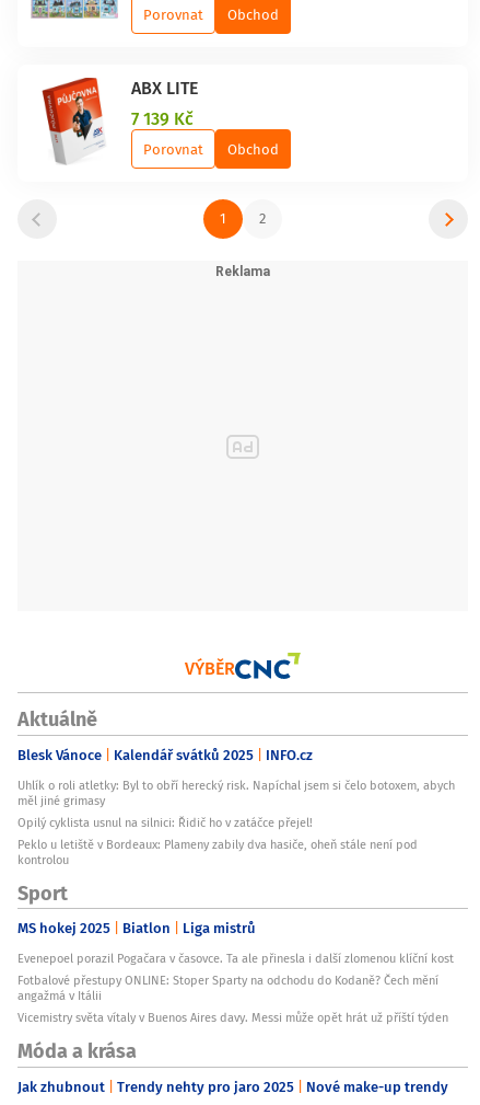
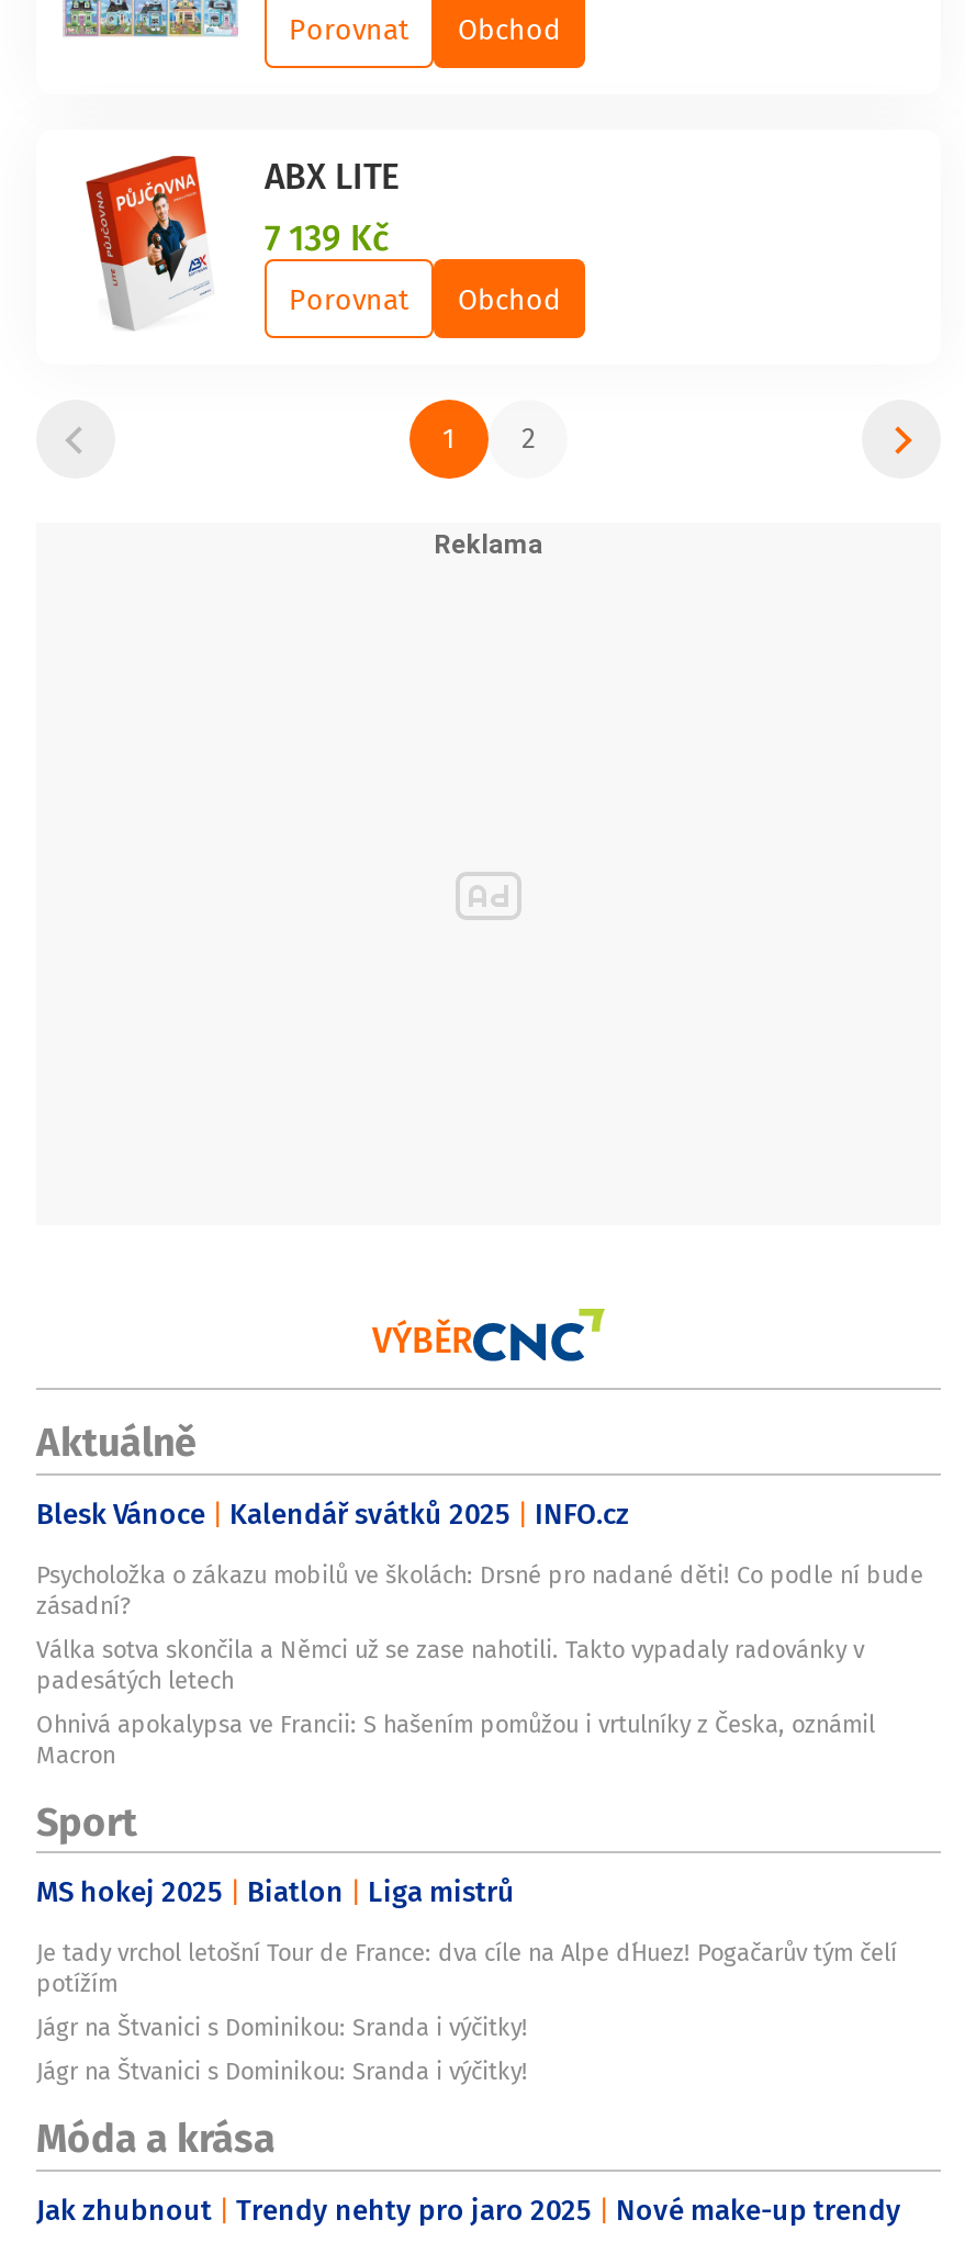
[17,776,455,868] Uhlík o roli atletky: Byl to obří herecký risk. Napíchal jsem si čelo botoxem, abych | měl jiné grimasy | Opilý cyklista usnul na silnici: Řidič ho v zatáčce přejel! | Peklo u letiště v Bordeaux: Plameny zabily dva hasiče, oheň stále není pod | kontrolou -> [36,1557,923,1772] Psycholožka o zákazu mobilů ve školách: Drsné pro nadané děti! Co podle ní bude | zásadní? | Válka sotva skončila a Němci už se zase nahotili. Takto vypadaly radovánky v | padesátých letech | Ohnivá apokalypsa ve Francii: S hašením pomůžou i vrtulníky z Česka, oznámil | Macron
[17,950,454,1027] Evenepoel porazil Pogačara v časovce. Ta ale přinesla i další zlomenou klíční kost | Fotbalové přestupy ONLINE: Stoper Sparty na odchodu do Kodaně? Čech mění | angažmá v Itálii | Vicemistry světa vítaly v Buenos Aires davy. Messi může opět hrát už příští týden -> [36,1935,897,2089] Je tady vrchol letošní Tour de France: dva cíle na Alpe d´Huez! Pogačarův tým čelí | potížím | Jágr na Štvanici s Dominikou: Sranda i výčitky! | Jágr na Štvanici s Dominikou: Sranda i výčitky!

